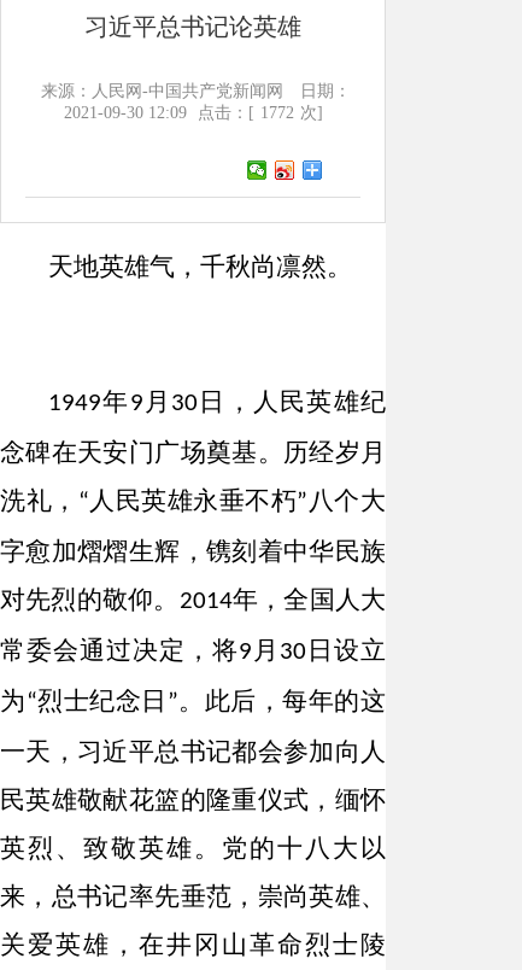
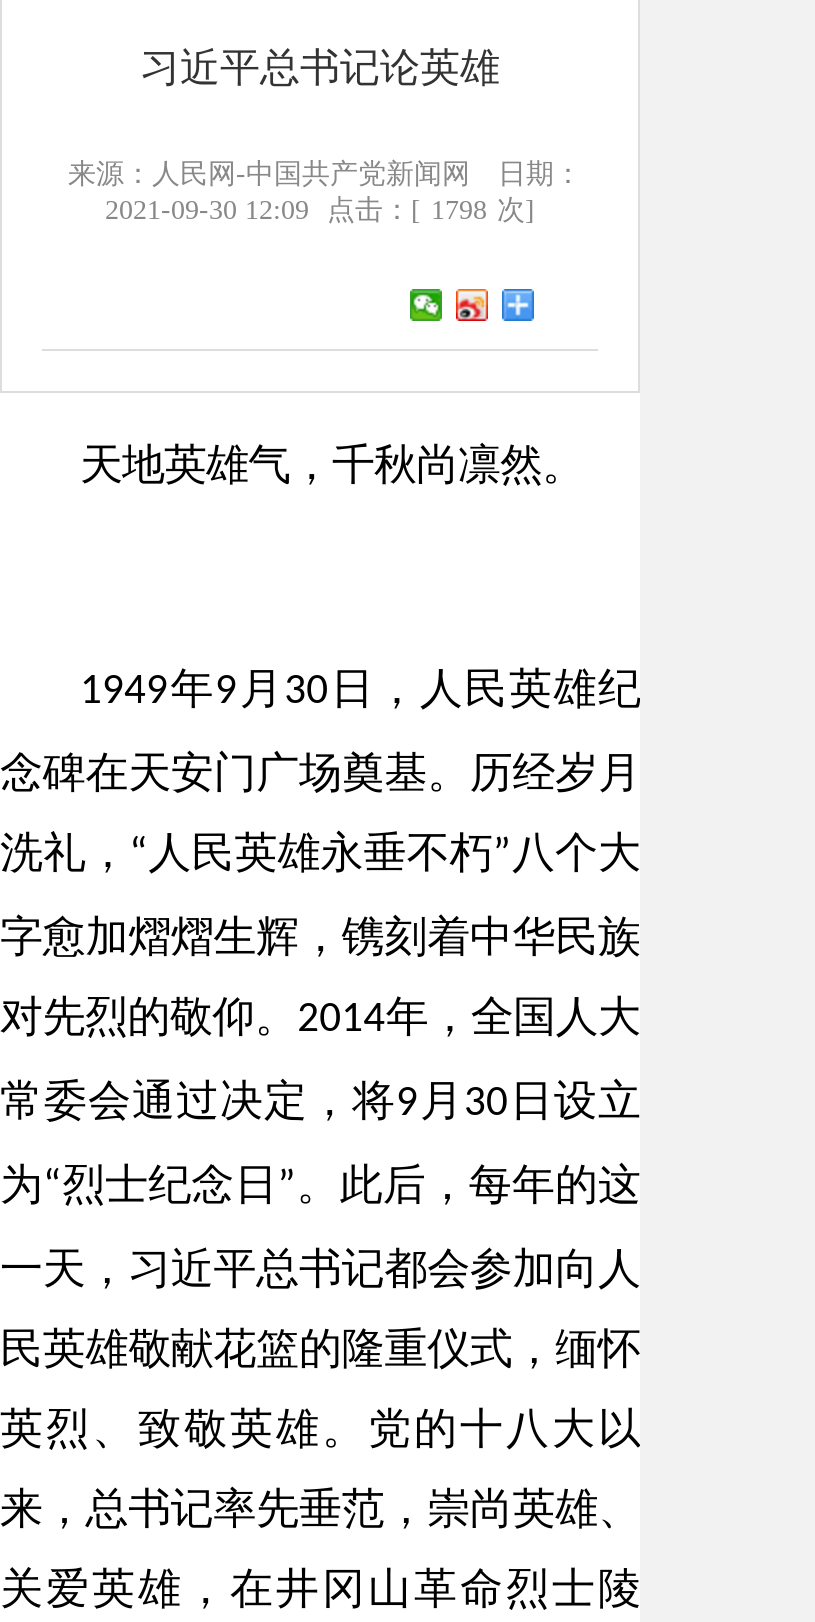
[63,104,322,122] 2021-09-30 12:09 点击：[ 1772 次] -> [105,195,535,225] 2021-09-30 12:09 点击：[ 1798 次]

